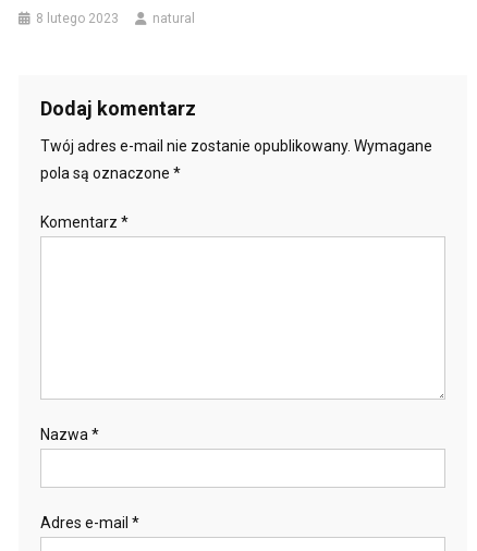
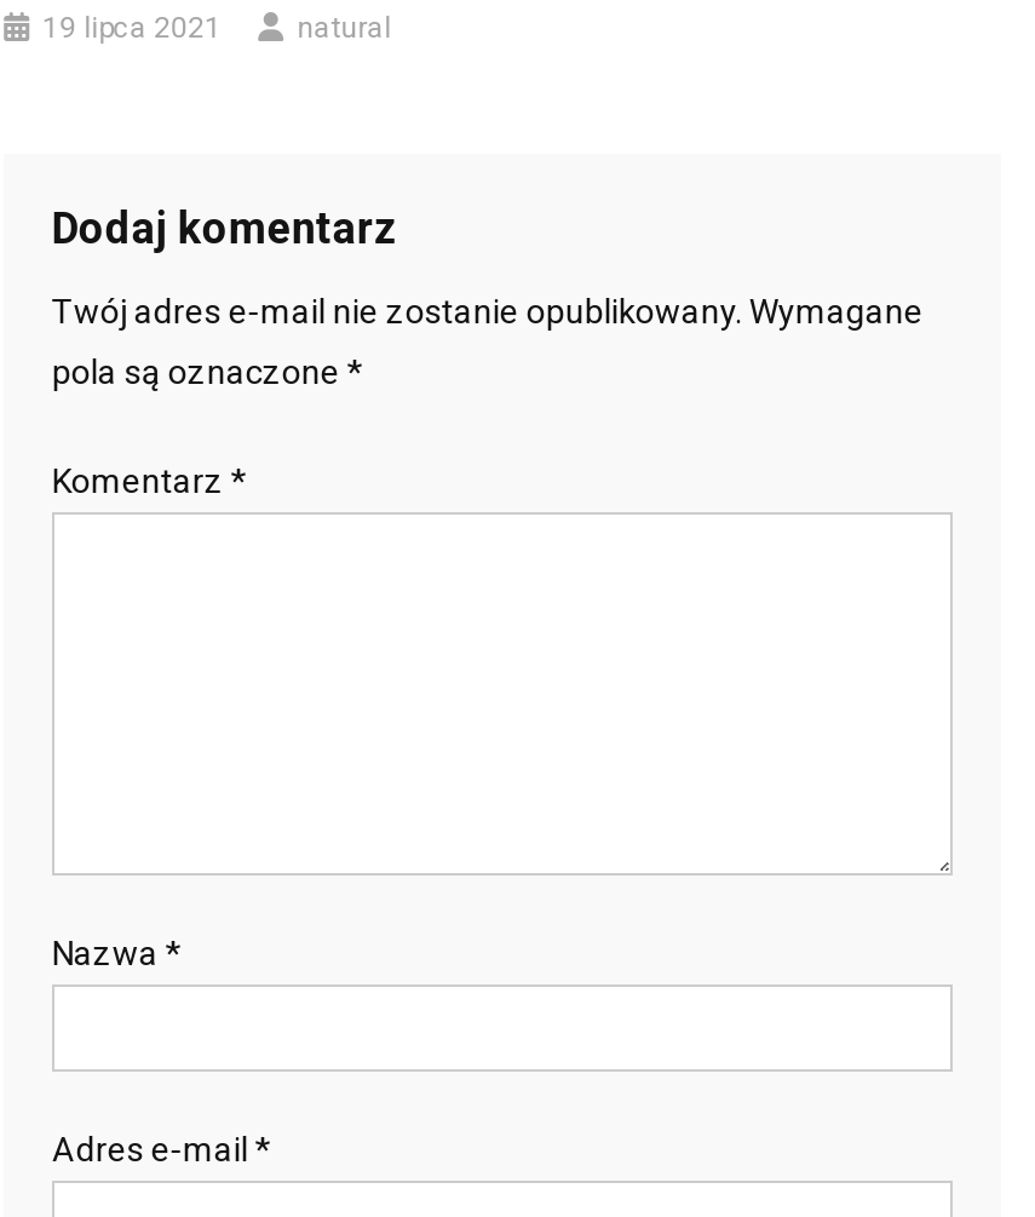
[36,11,119,26] 8 lutego 2023 -> [43,11,222,45] 19 lipca 2021

